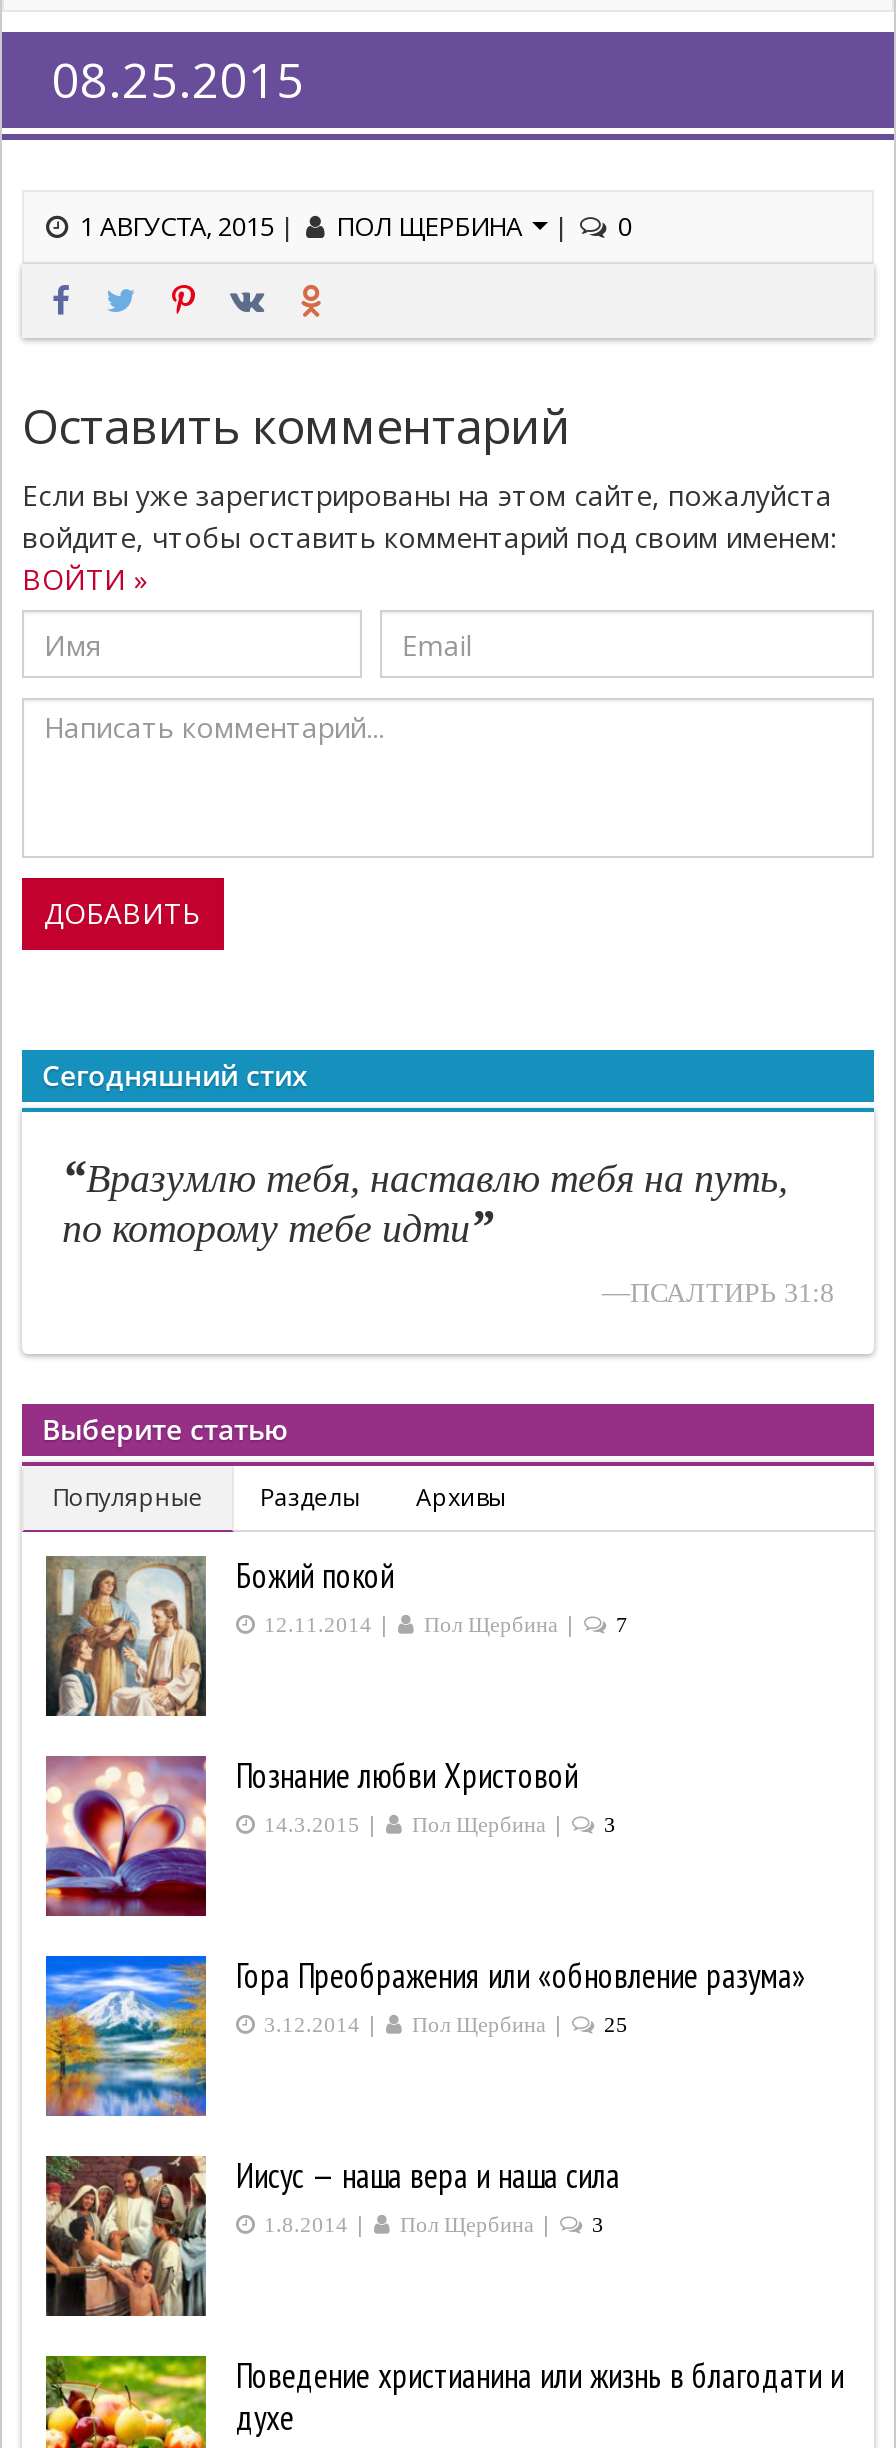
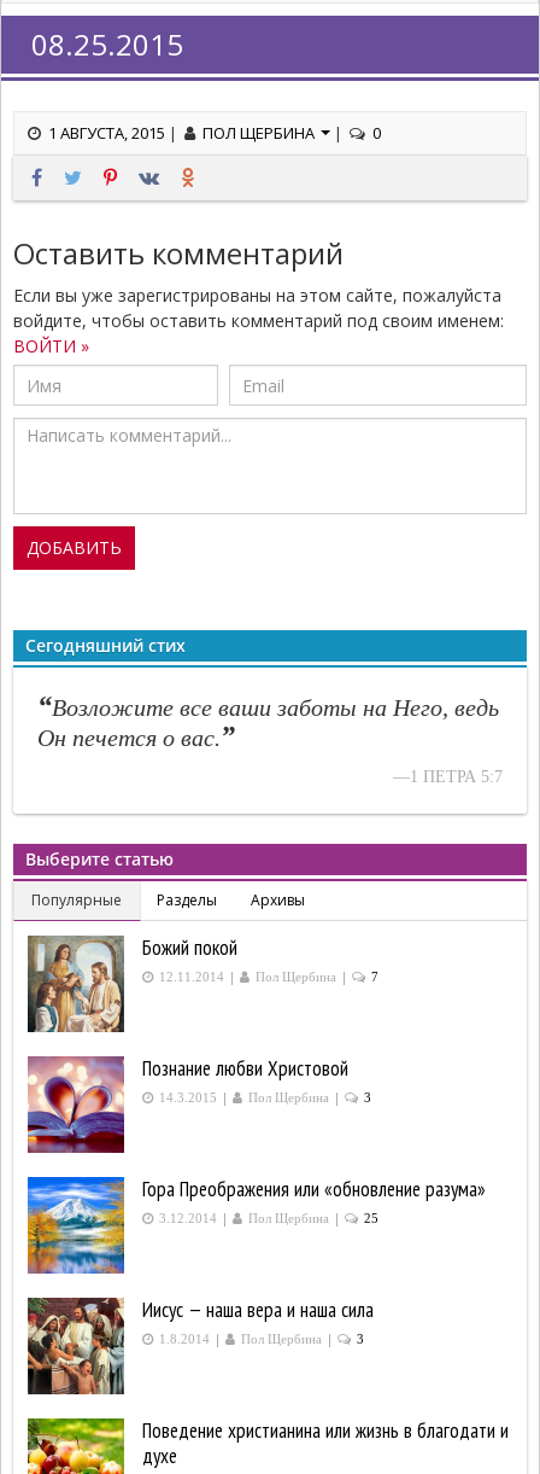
[62,1150,788,1252] “Вразумлю тебя, наставлю тебя на путь, | по которому тебе идти” -> [37,691,499,752] “Возложите все ваши заботы на Него, ведь | Он печется о вас.”
[602,1278,834,1308] —ПСАЛТИРЬ 31:8 -> [393,768,503,786] —1 ПЕТРА 5:7

